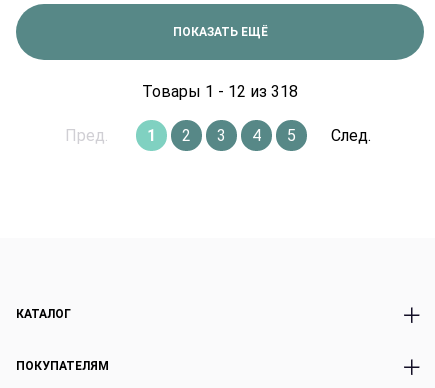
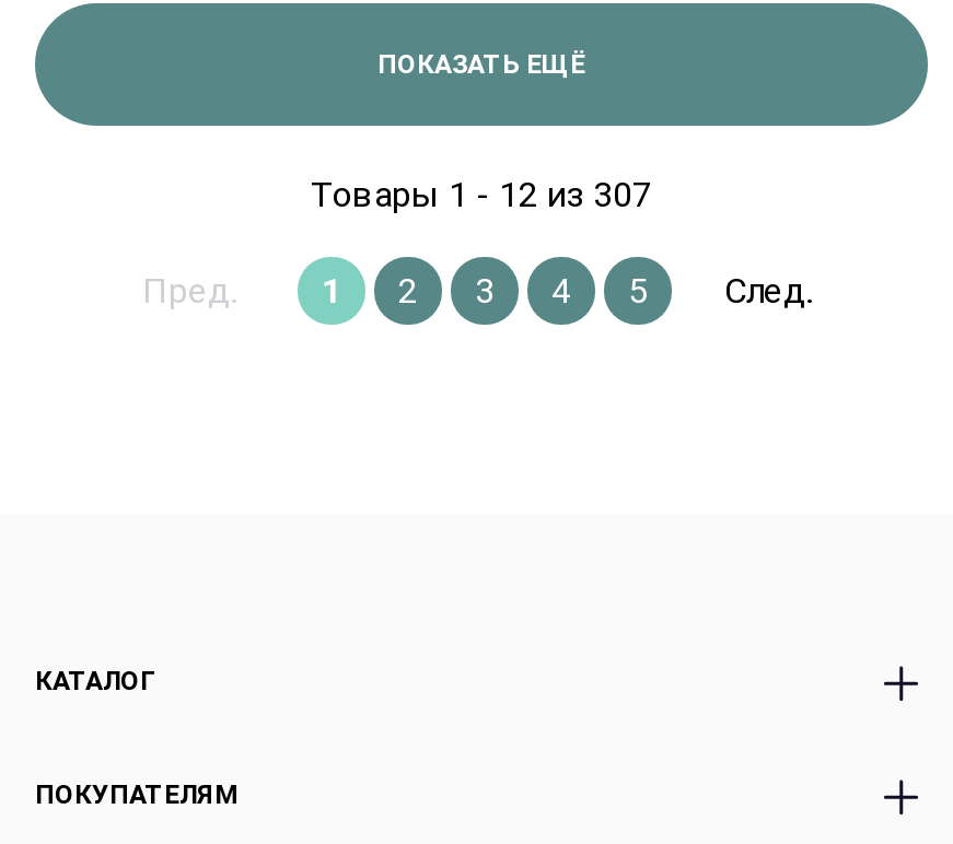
[142,81,298,100] Товары 1 - 12 из 318 -> [311,174,652,215] Товары 1 - 12 из 307

